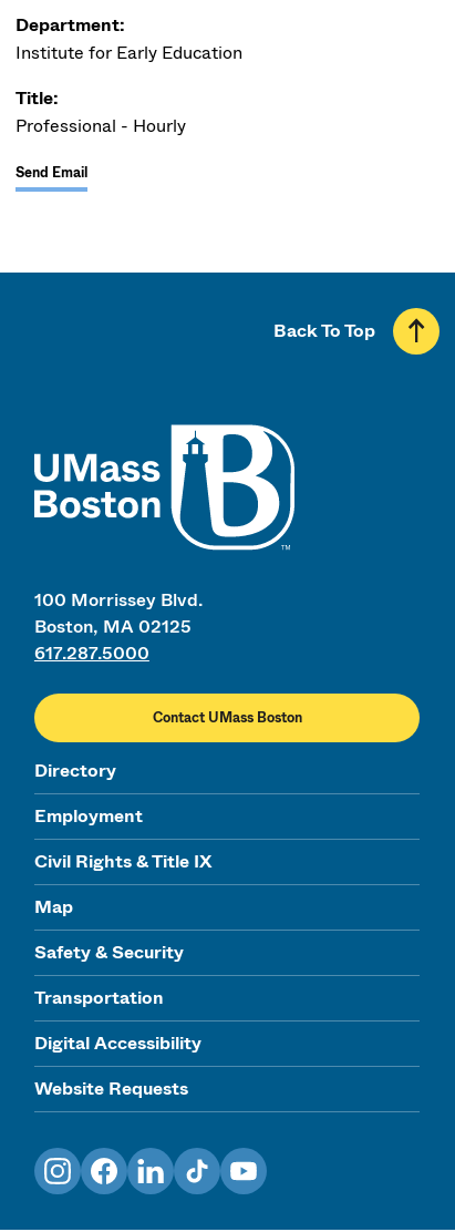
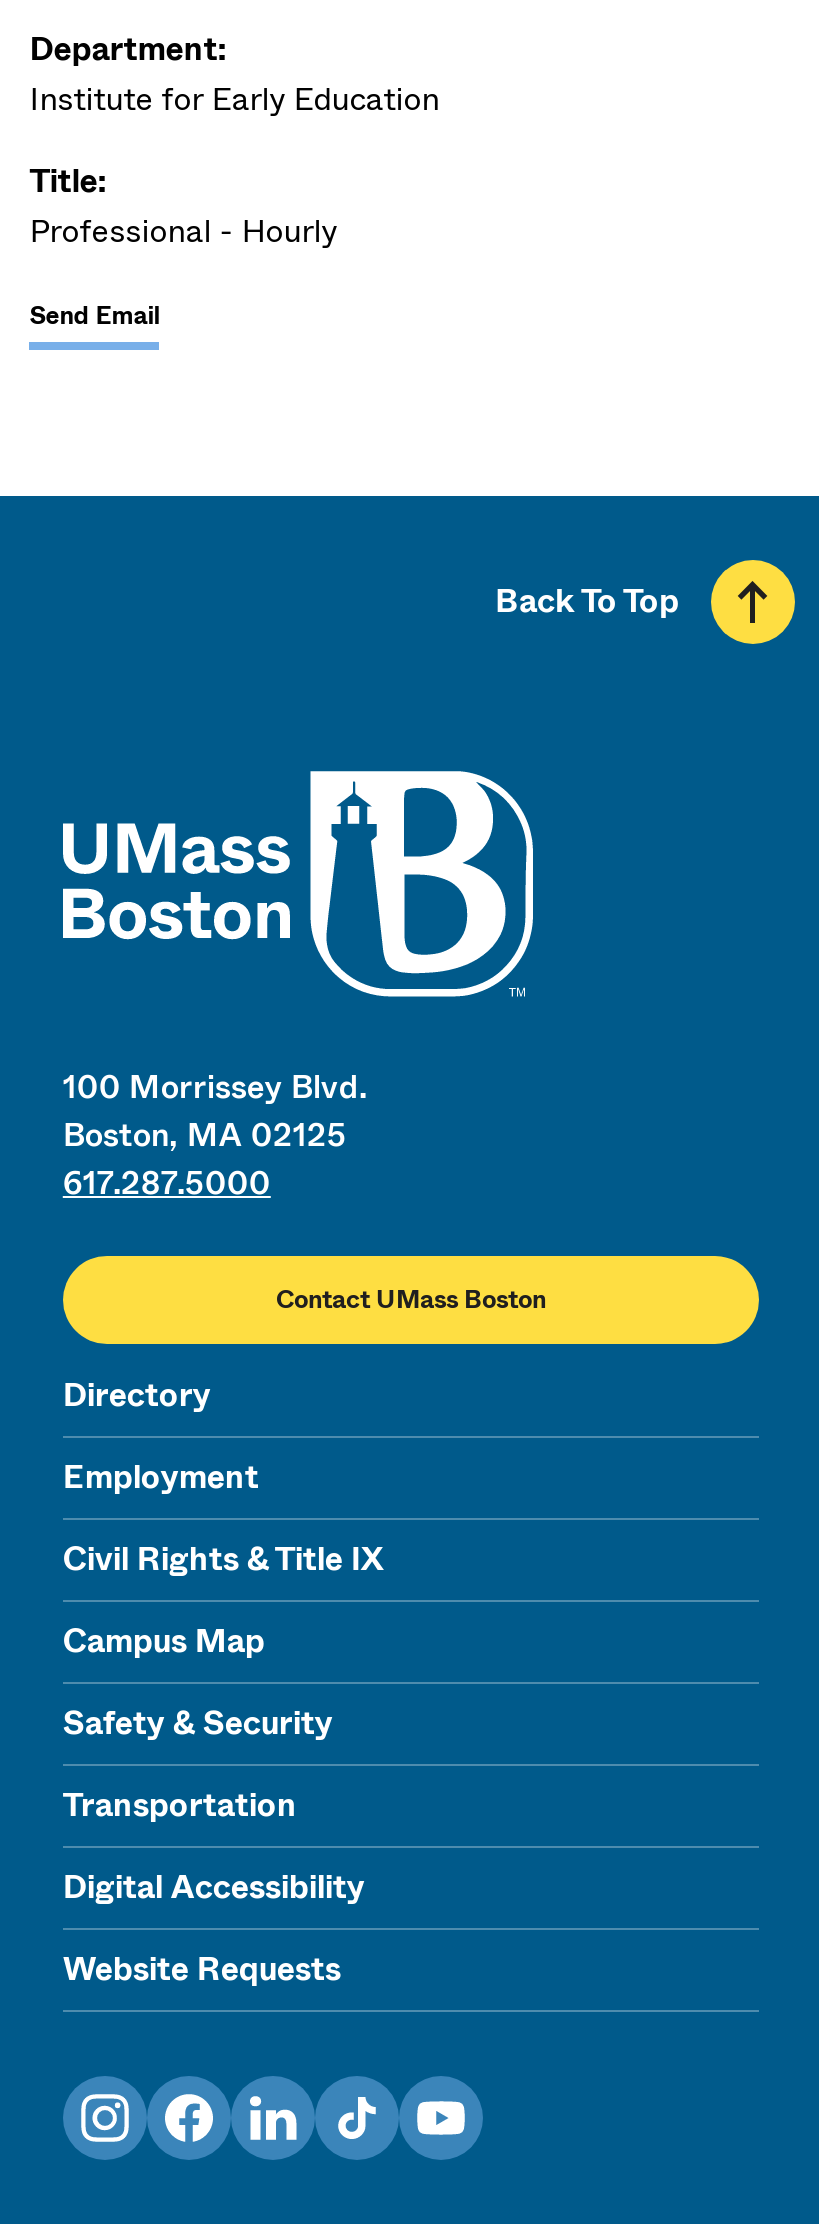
[34,894,73,919] Map -> [63,1617,265,1663] Campus Map

